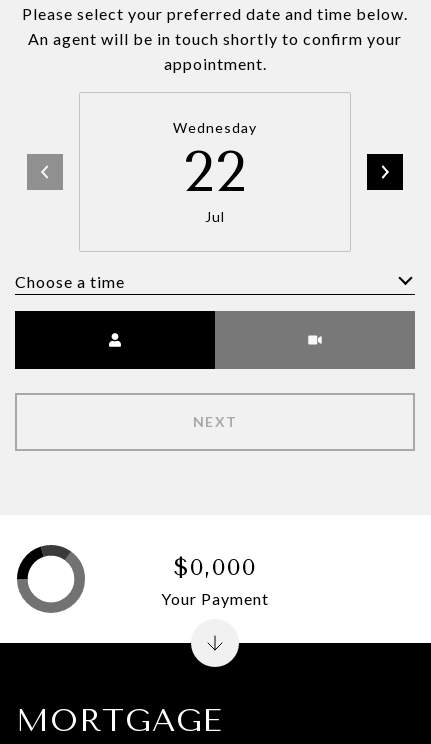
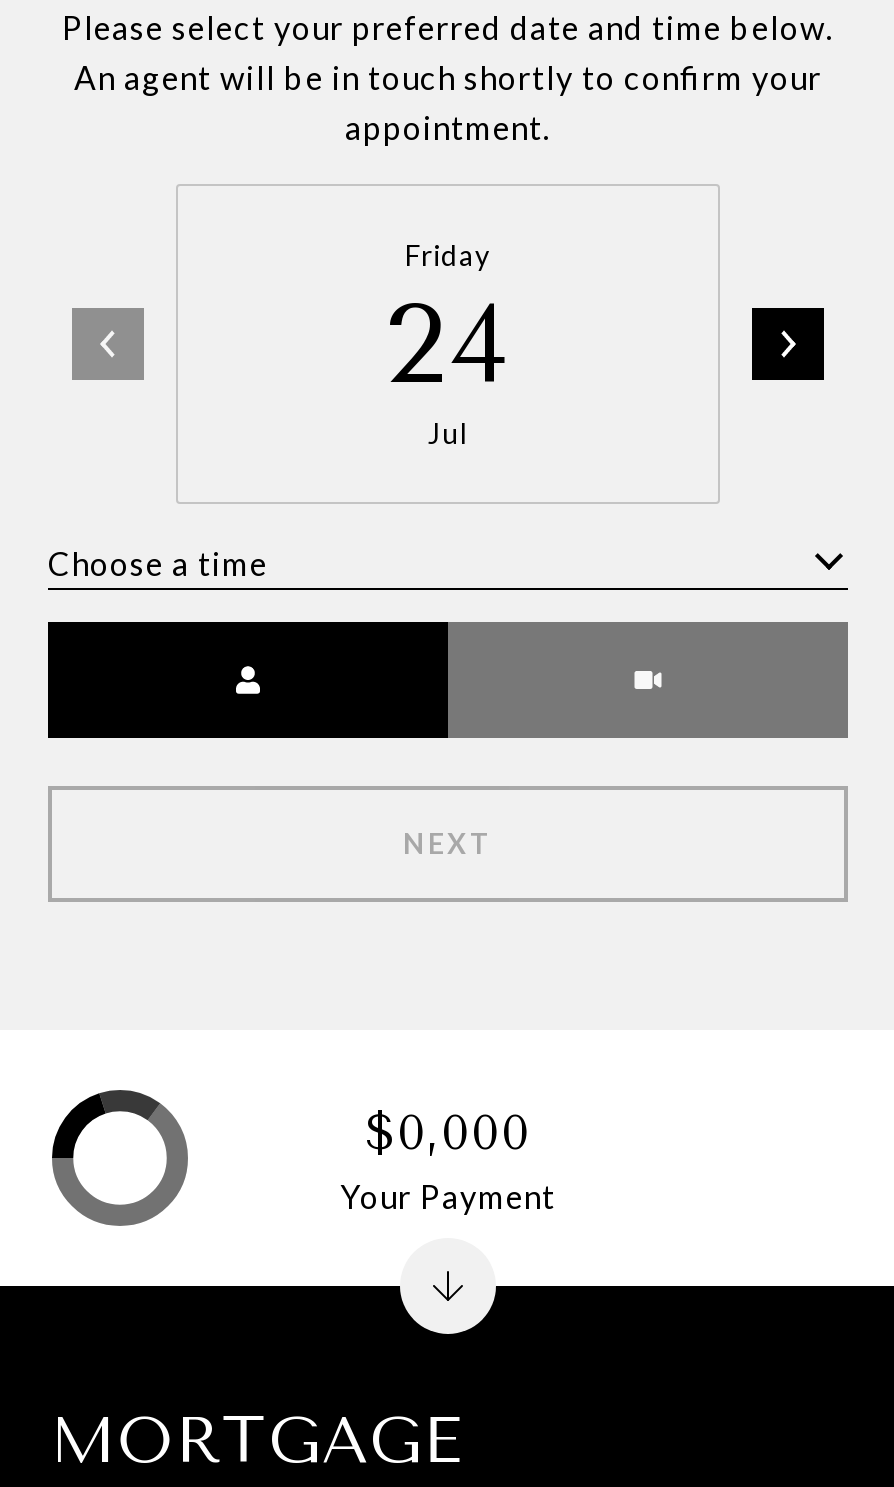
[173,119,257,205] Wednesday | 22 -> [384,238,512,410] Friday | 24

